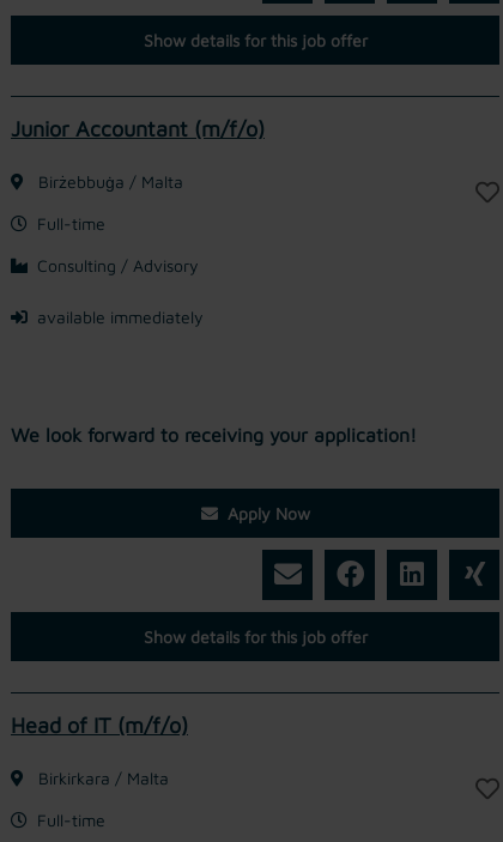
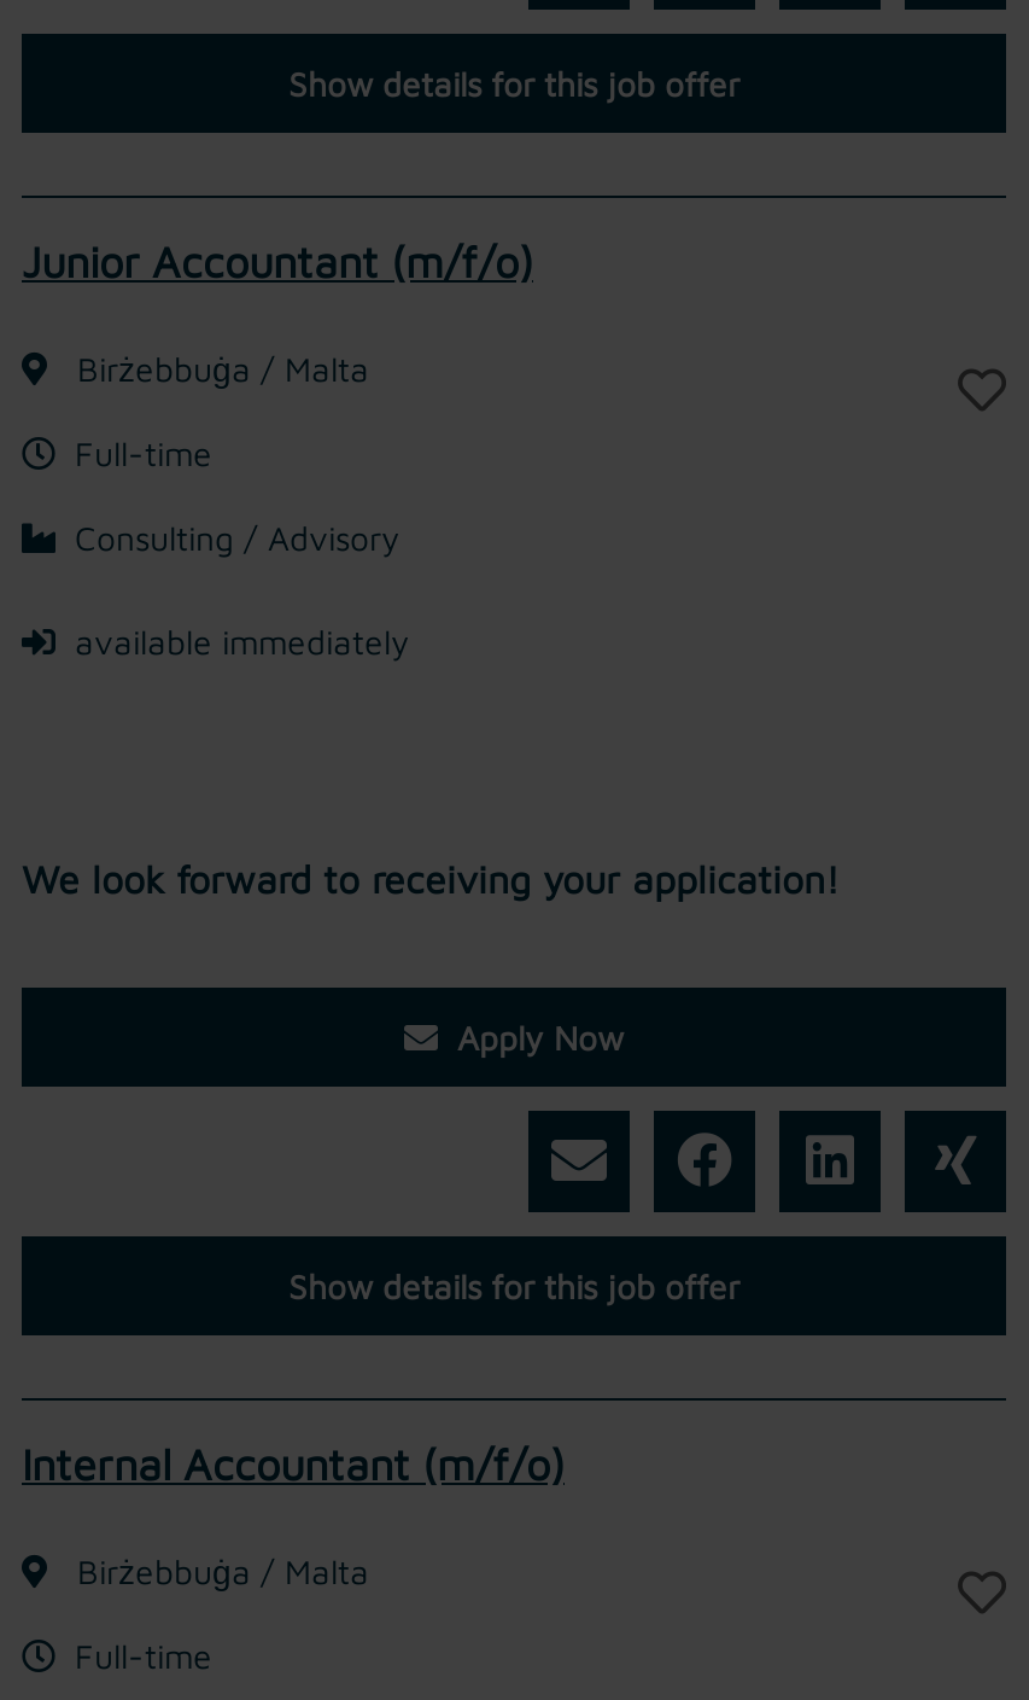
[11,712,188,738] Head of IT (m/f/o) -> [22,1439,565,1489] Internal Accountant (m/f/o)
[34,768,169,788] Birkirkara / Malta -> [68,1550,369,1591] Birżebbuġa / Malta

